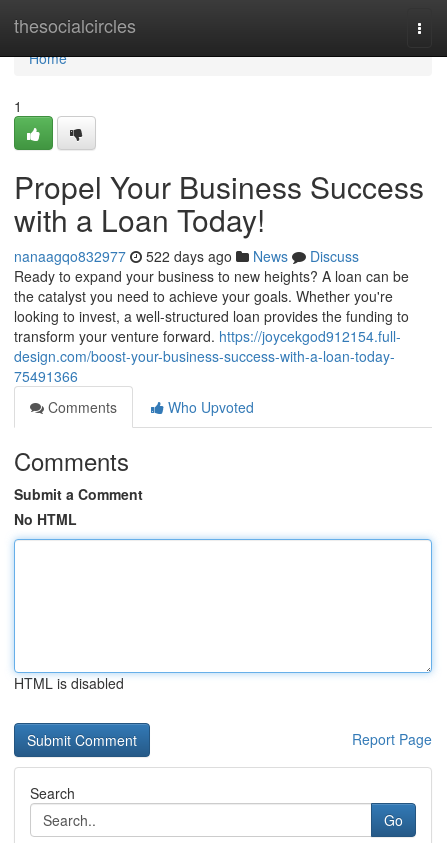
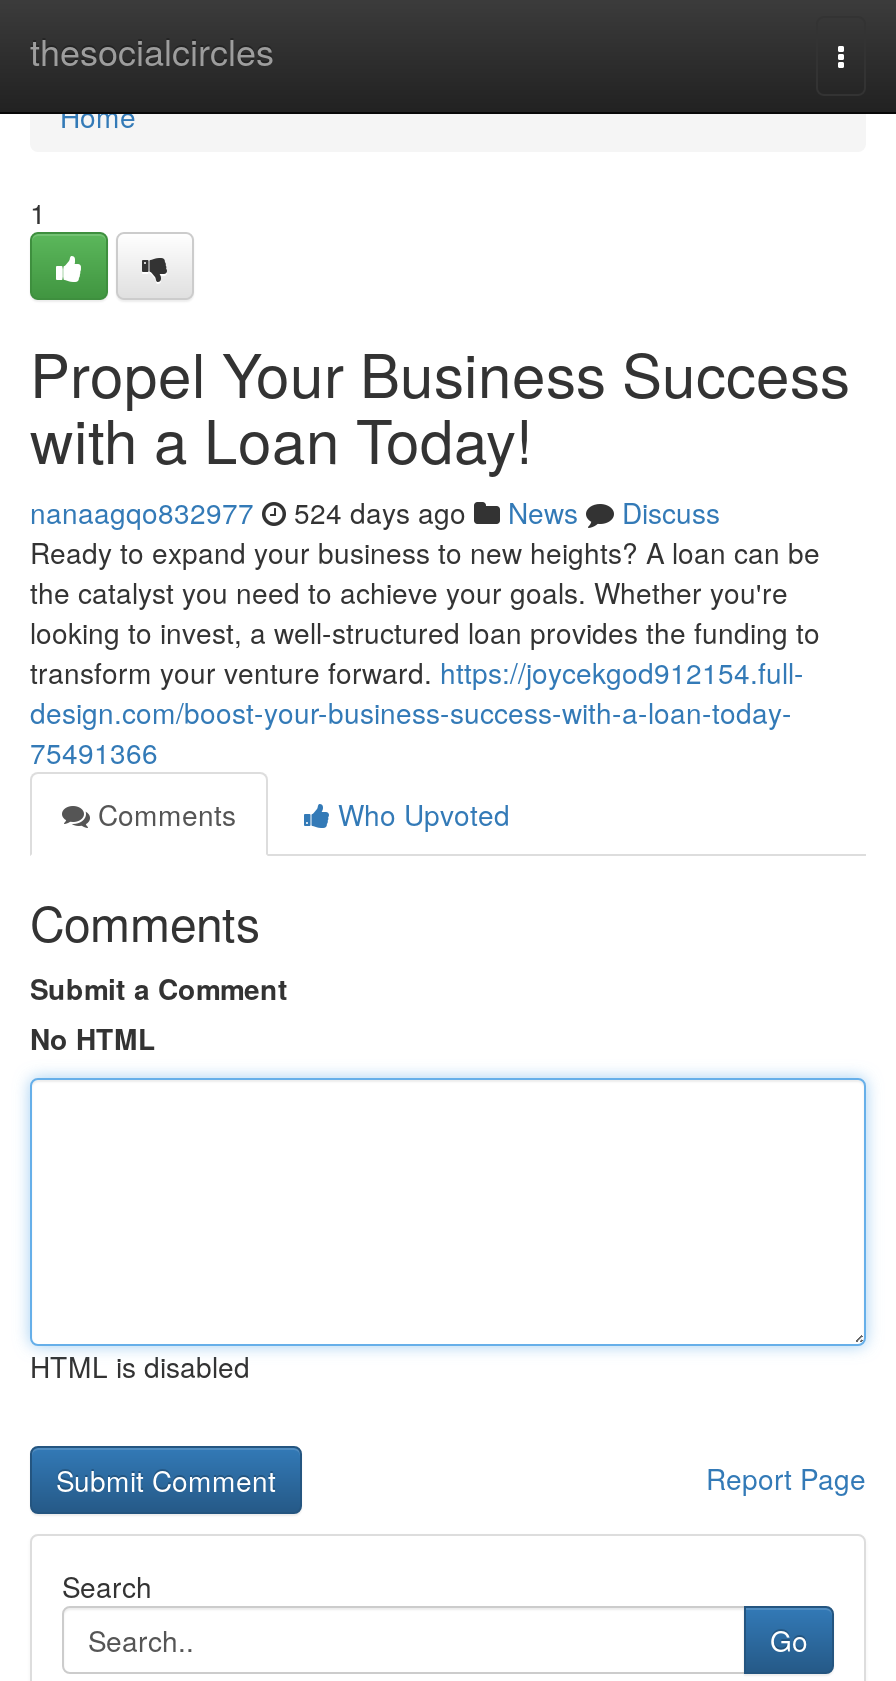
[14,246,359,266] nanaagqo832977 522 days ago News Discuss -> [30,492,720,532] nanaagqo832977 524 days ago News Discuss

